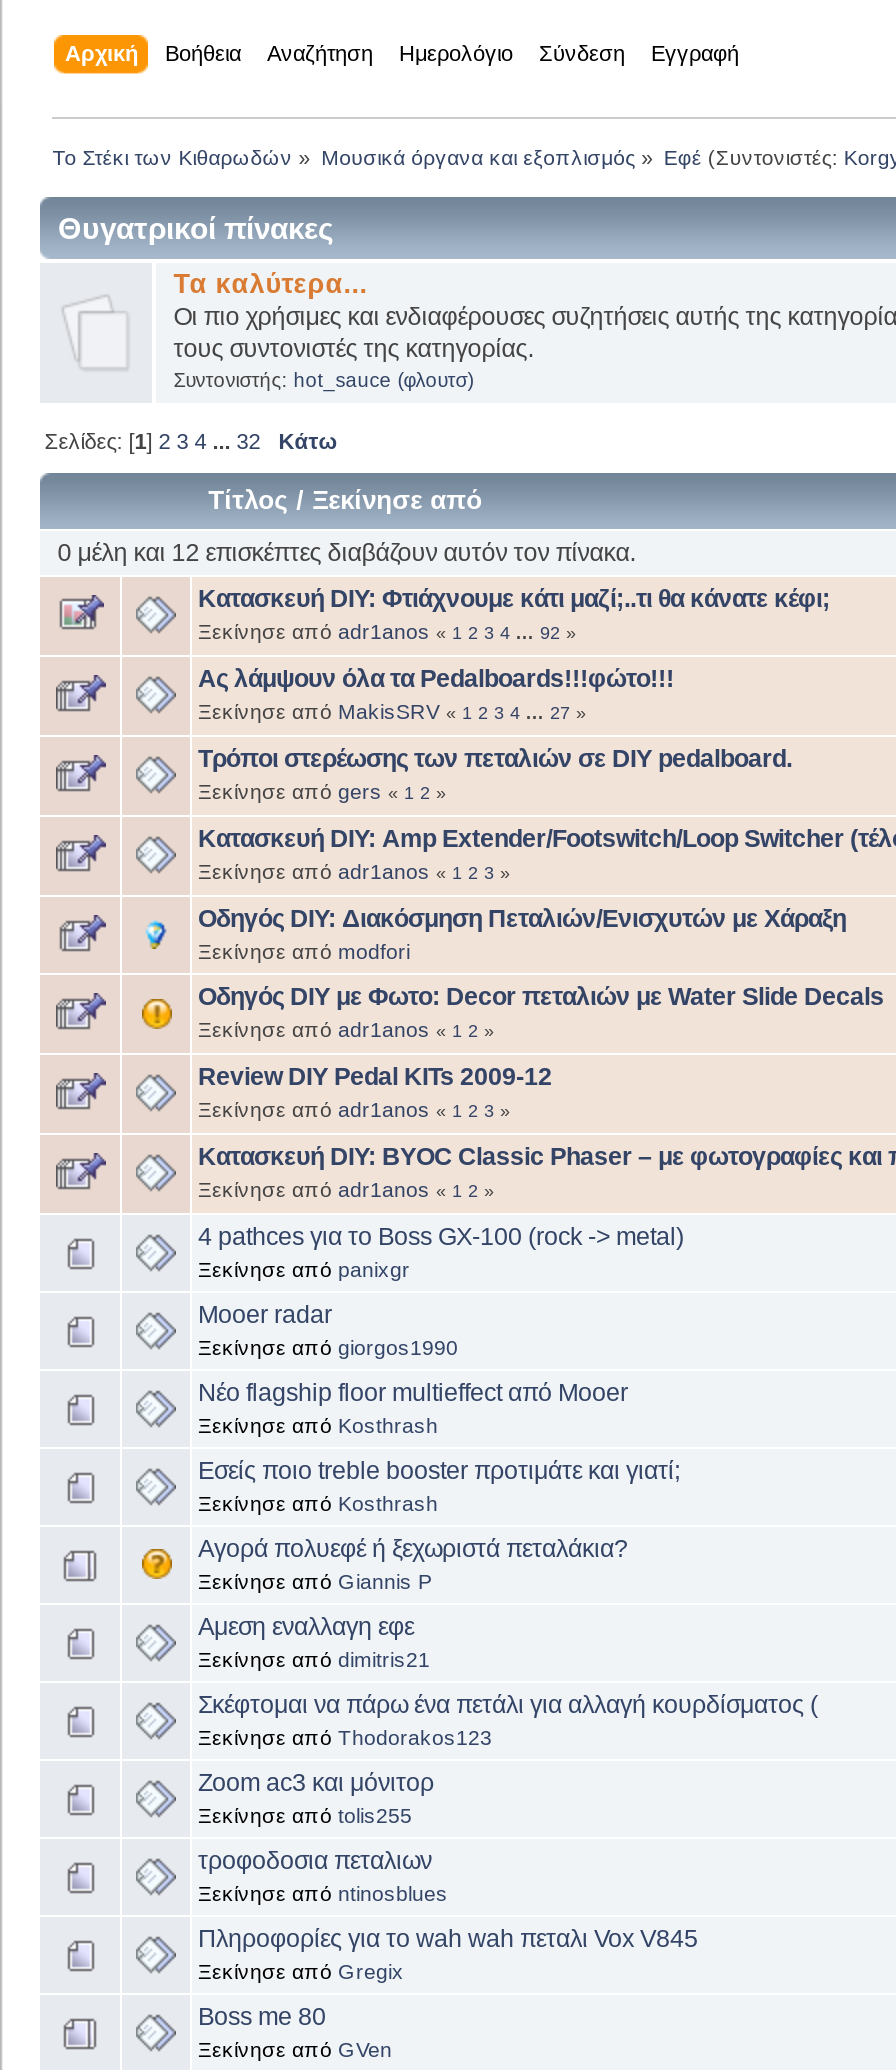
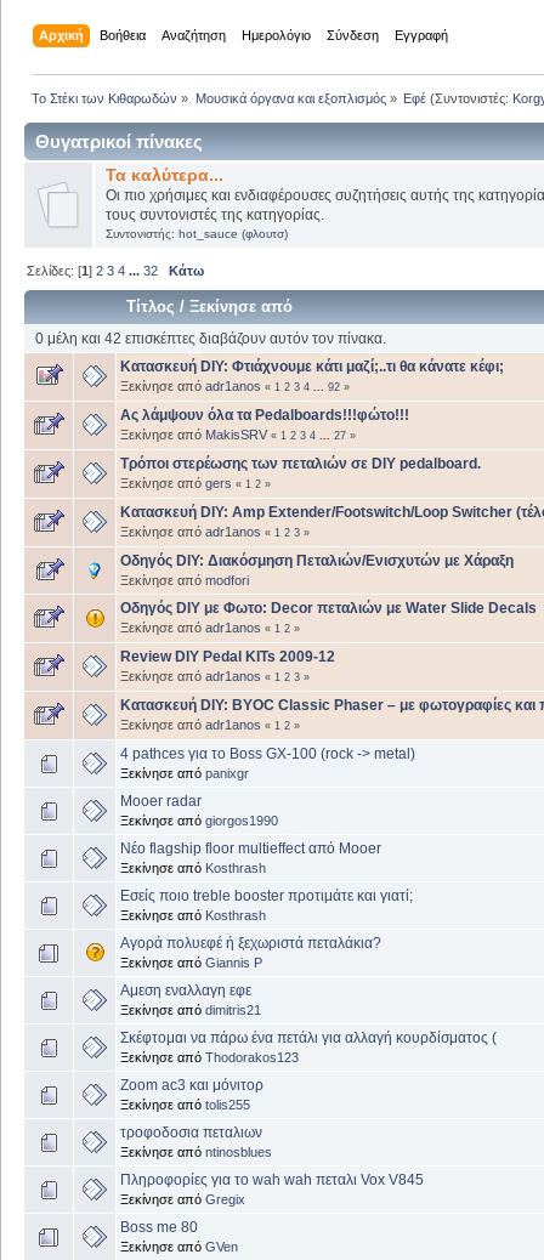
[57,539,635,567] 0 μέλη και 12 επισκέπτες διαβάζουν αυτόν τον πίνακα. -> [35,330,386,347] 0 μέλη και 42 επισκέπτες διαβάζουν αυτόν τον πίνακα.

